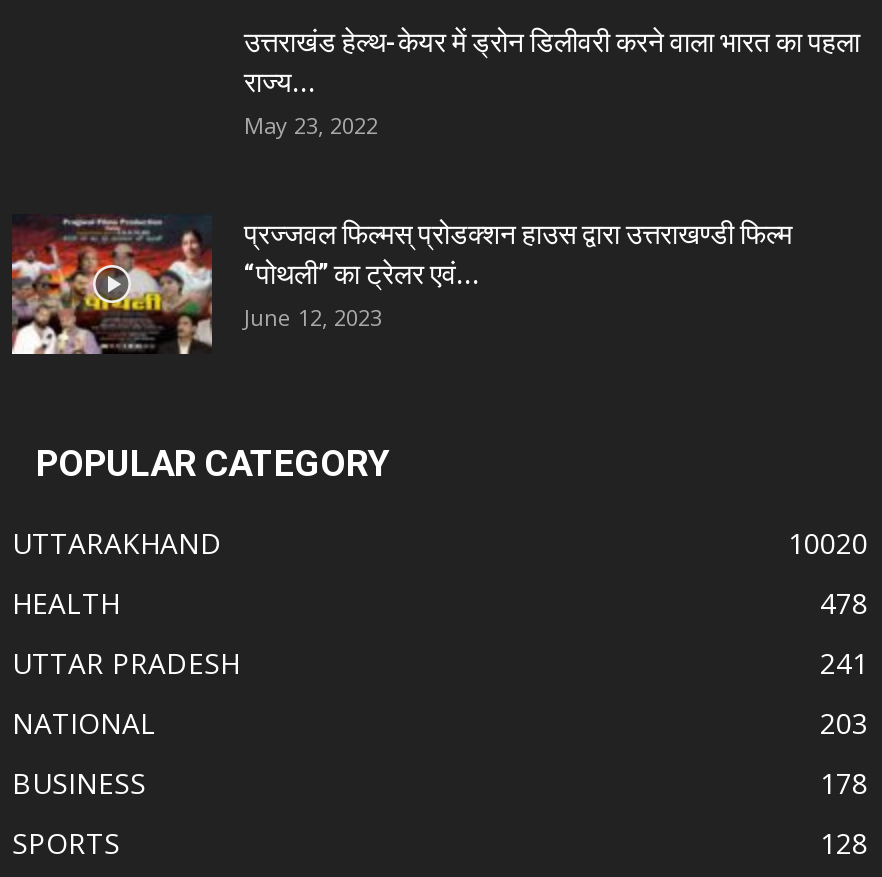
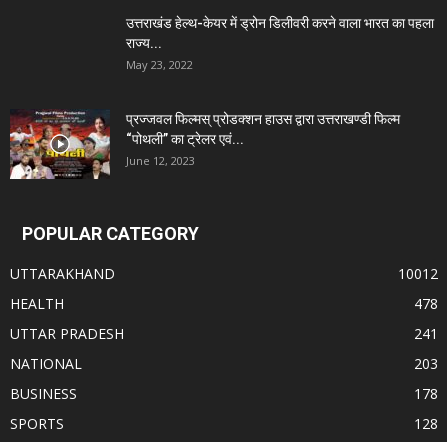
[788,525,868,563] 10020 -> [398,264,438,283] 10012

